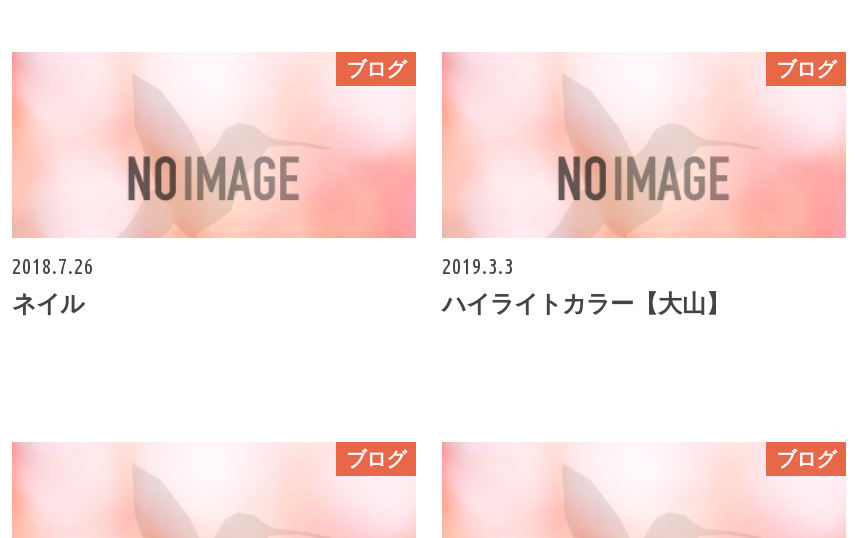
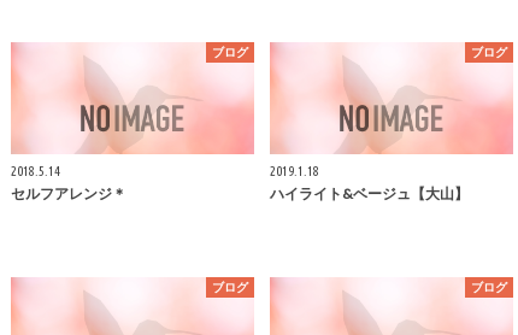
[12,255,94,319] 2018.7.26 | ネイル -> [11,164,126,203] 2018.5.14 | セルフアレンジ＊
[442,255,730,319] 2019.3.3 | ハイライトカラー【大山】 -> [270,164,469,203] 2019.1.18 | ハイライト&ベージュ【大山】

